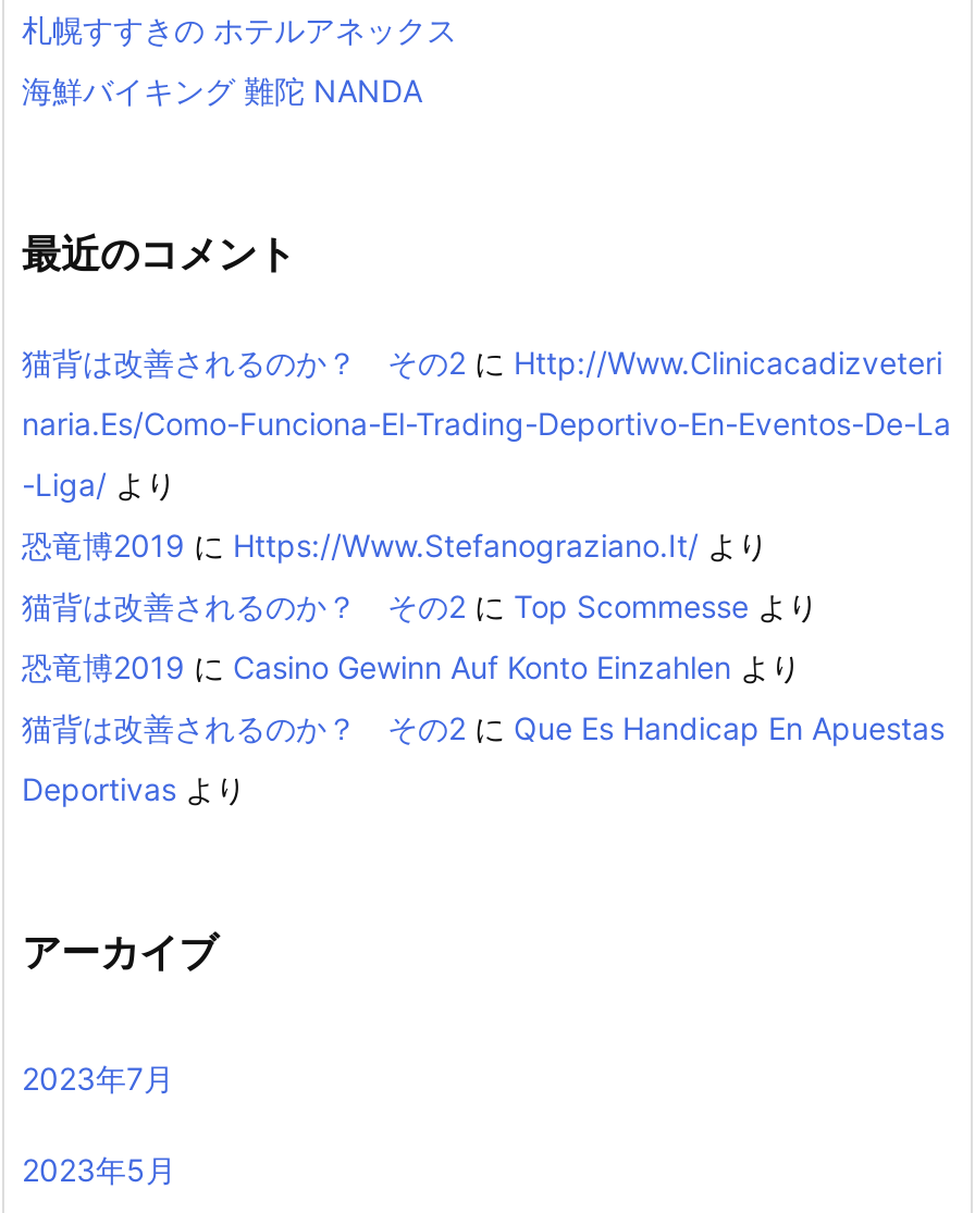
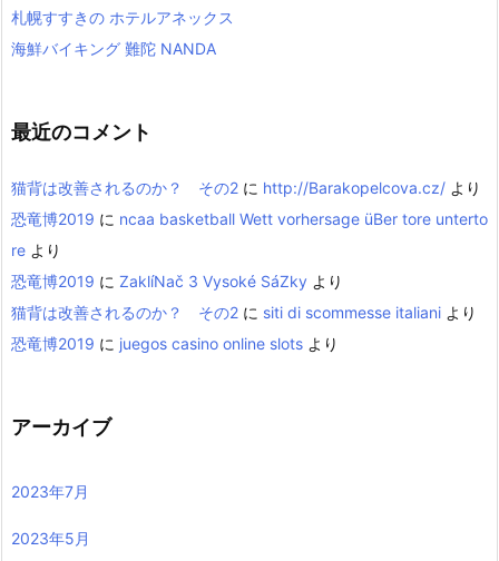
[22,345,951,808] 猫背は改善されるのか？ その2にHttp://Www.Clinicacadizveteri | naria.Es/Como-Funciona-El-Trading-Deportivo-En-Eventos-De-La | -Liga/より | 恐竜博2019にHttps://Www.Stefanograziano.It/より | 猫背は改善されるのか？ その2にTop Scommesseより | 恐竜博2019にCasino Gewinn Auf Konto Einzahlenより | 猫背は改善されるのか？ その2にQue Es Handicap En Apuestas | Deportivasより -> [11,179,488,353] 猫背は改善されるのか？ その2にhttp://Barakopelcova.cz/より | 恐竜博2019にncaa basketball Wett vorhersage üBer tore unterto | reより | 恐竜博2019にZaklíNač 3 Vysoké SáZkyより | 猫背は改善されるのか？ その2にsiti di scommesse italianiより | 恐竜博2019にjuegos casino online slotsより

